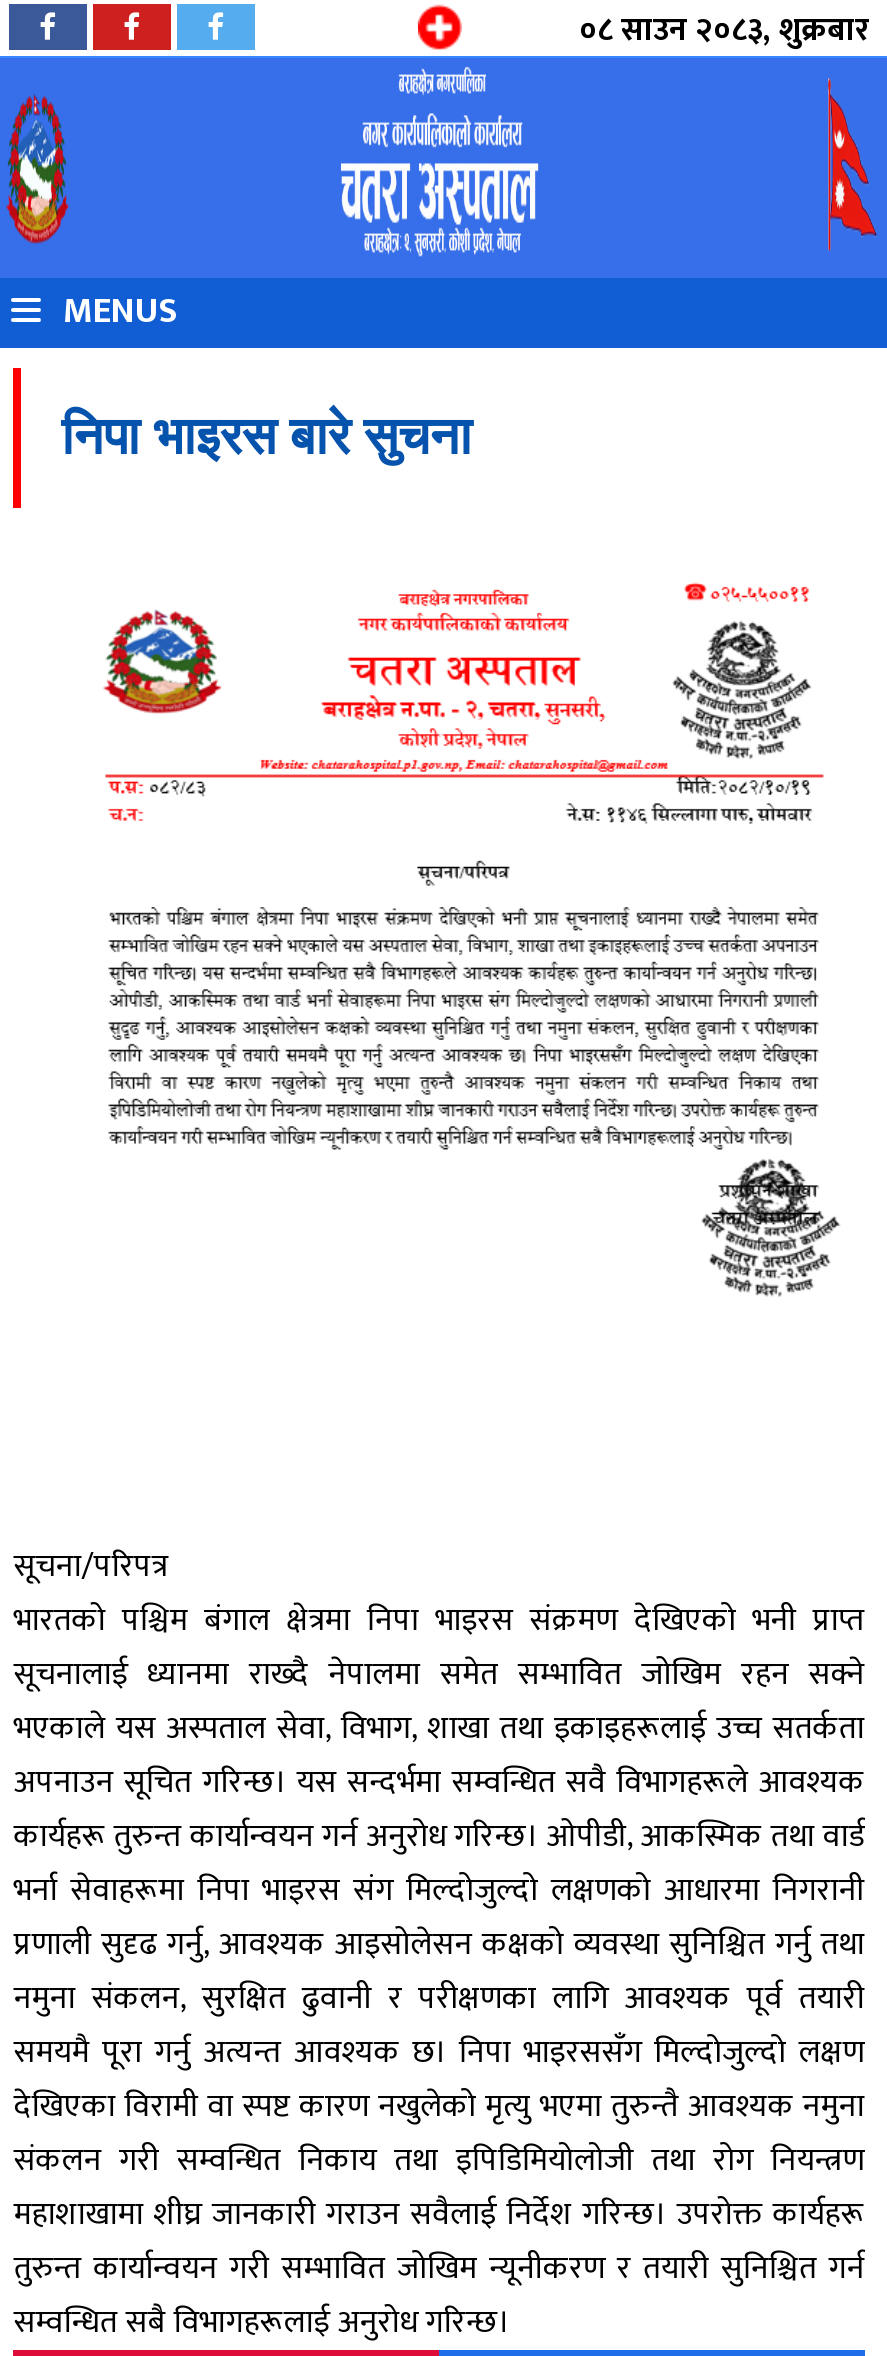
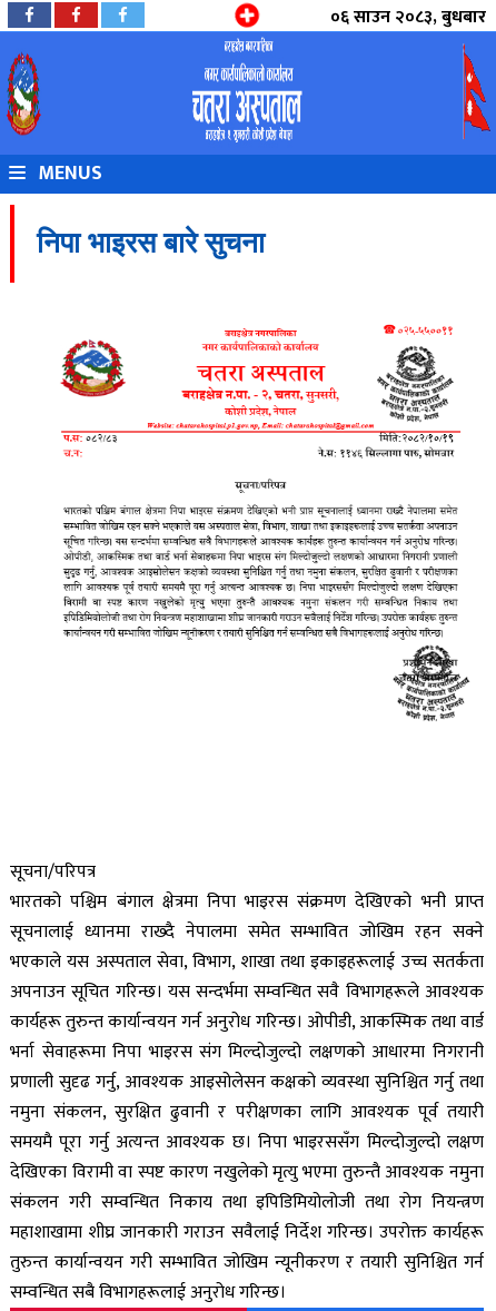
[579,4,869,58] ०८ साउन २०८३, शुक्रबार -> [330,2,486,32] ०६ साउन २०८३, बुधबार

